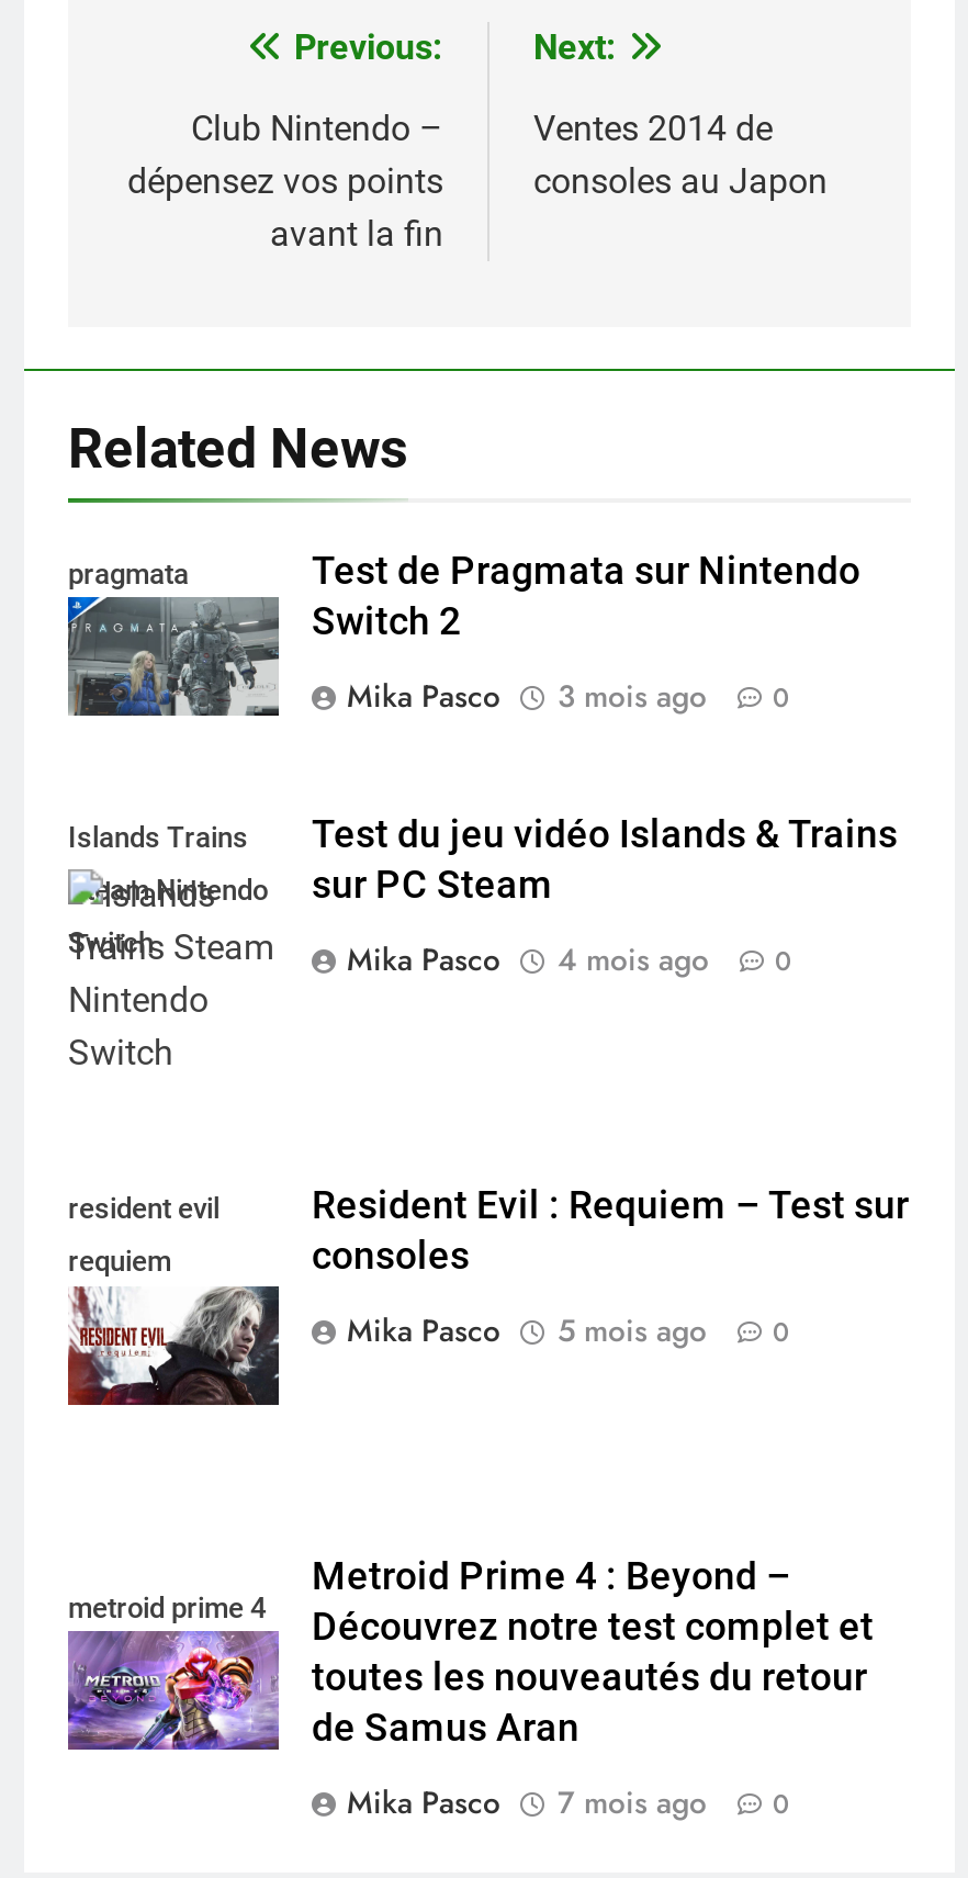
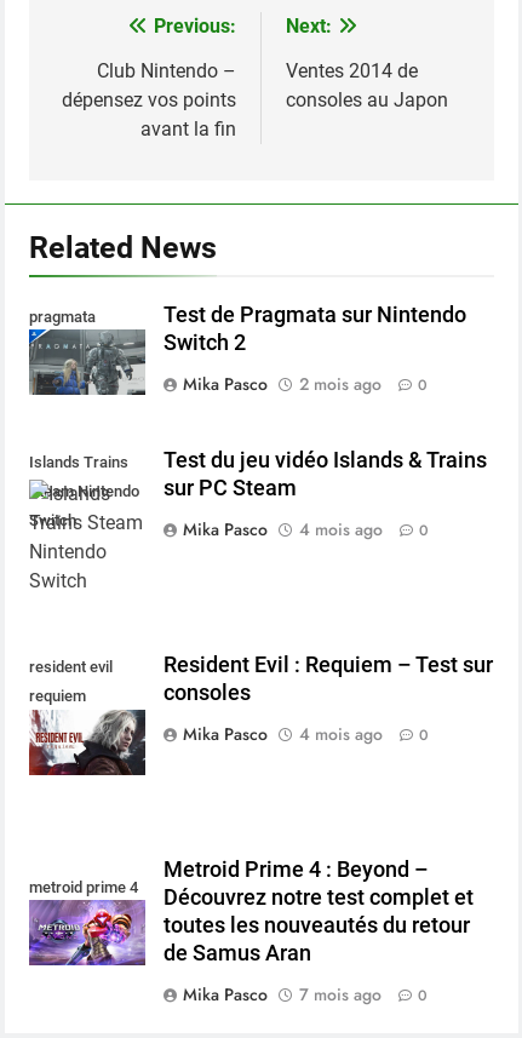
[347,673,790,717] Mika Pasco 3 mois ago 0 -> [183,371,428,396] Mika Pasco 2 mois ago 0
[347,1309,790,1353] Mika Pasco 5 mois ago 0 -> [183,722,429,746] Mika Pasco 4 mois ago 0

